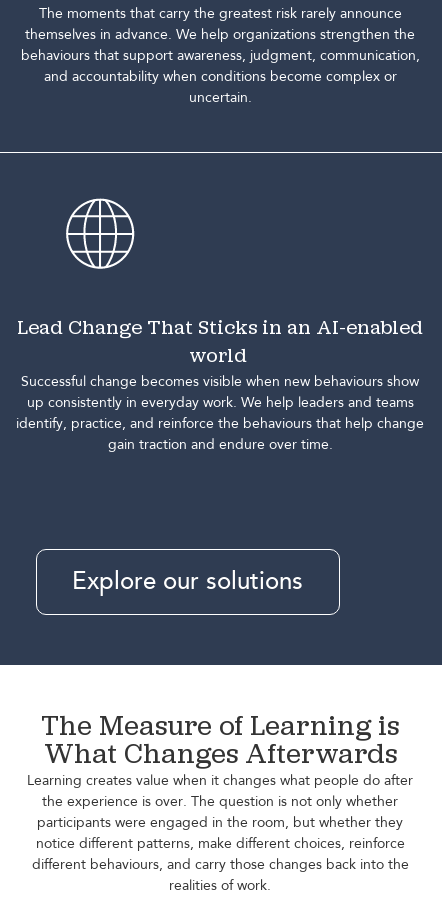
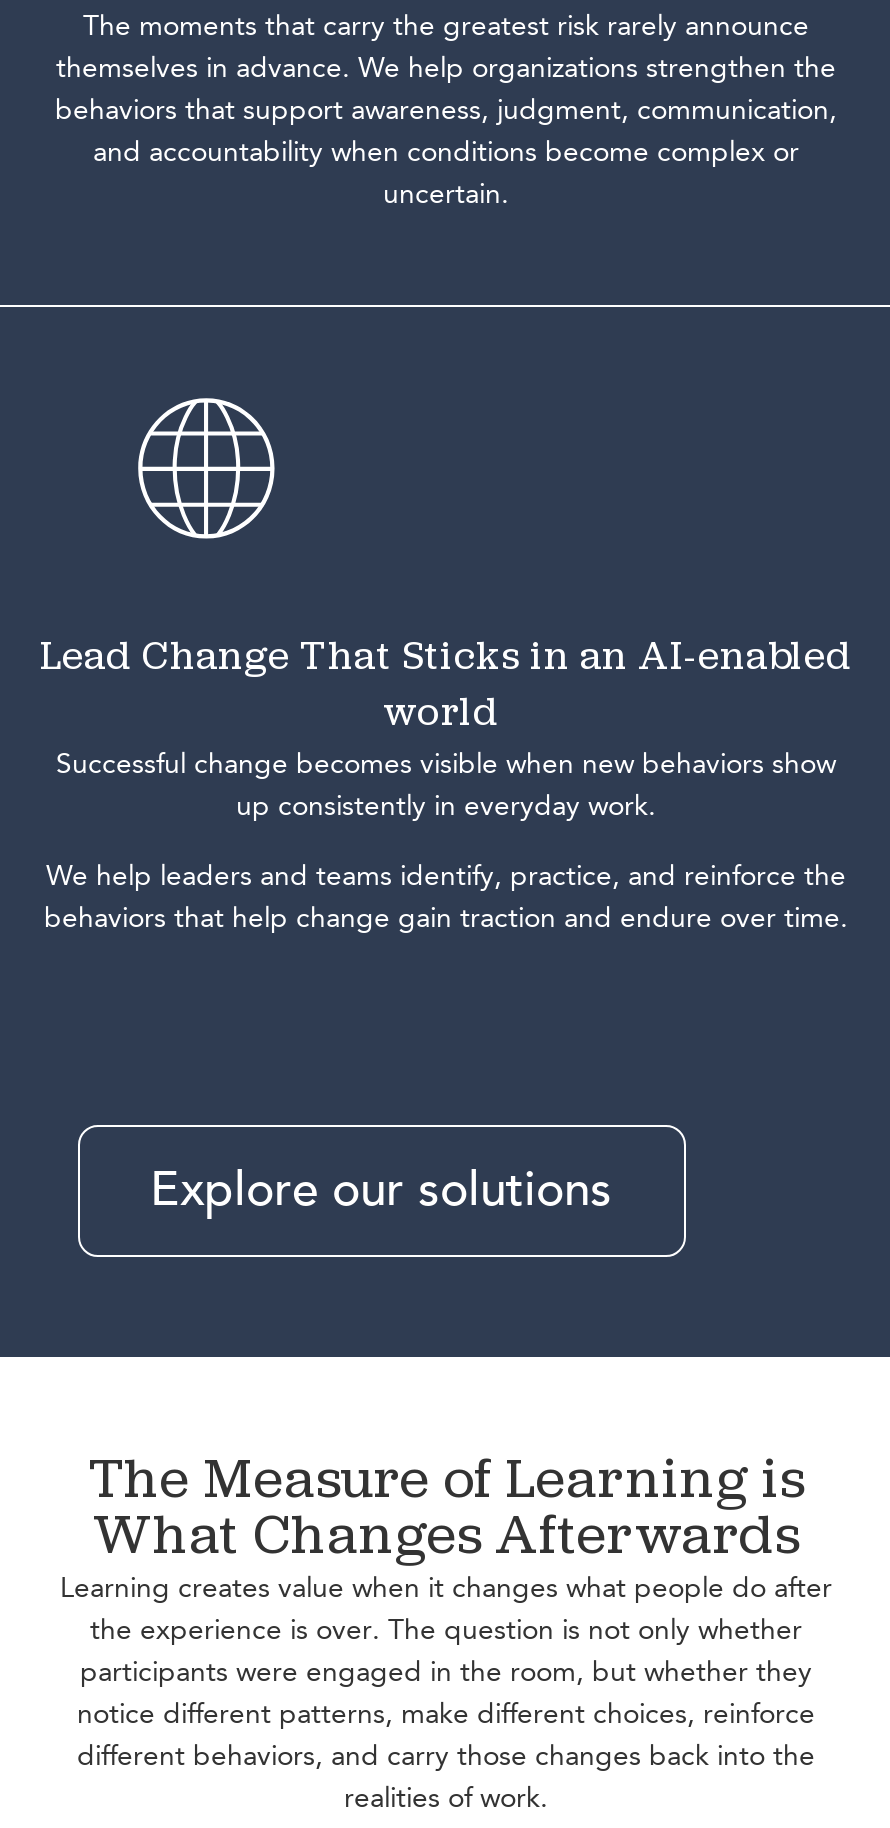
[20,46,419,65] behaviours that support awareness, judgment, communication, -> [55,92,837,130] behaviors that support awareness, judgment, communication,
[16,372,424,454] Successful change becomes visible when new behaviours show | up consistently in everyday work. We help leaders and teams | identify, practice, and reinforce the behaviours that help change | gain traction and endure over time. -> [44,745,848,937] Successful change becomes visible when new behaviors show | up consistently in everyday work. | We help leaders and teams identify, practice, and reinforce the | behaviors that help change gain traction and endure over time.
[31,855,408,874] different behaviours, and carry those changes back into the -> [77,1738,815,1776] different behaviors, and carry those changes back into the

